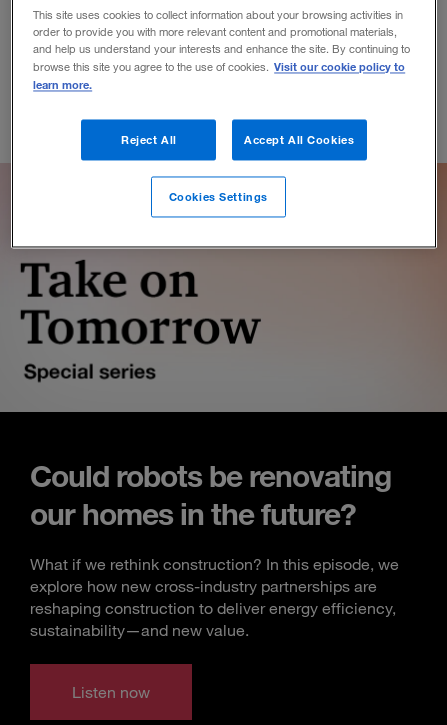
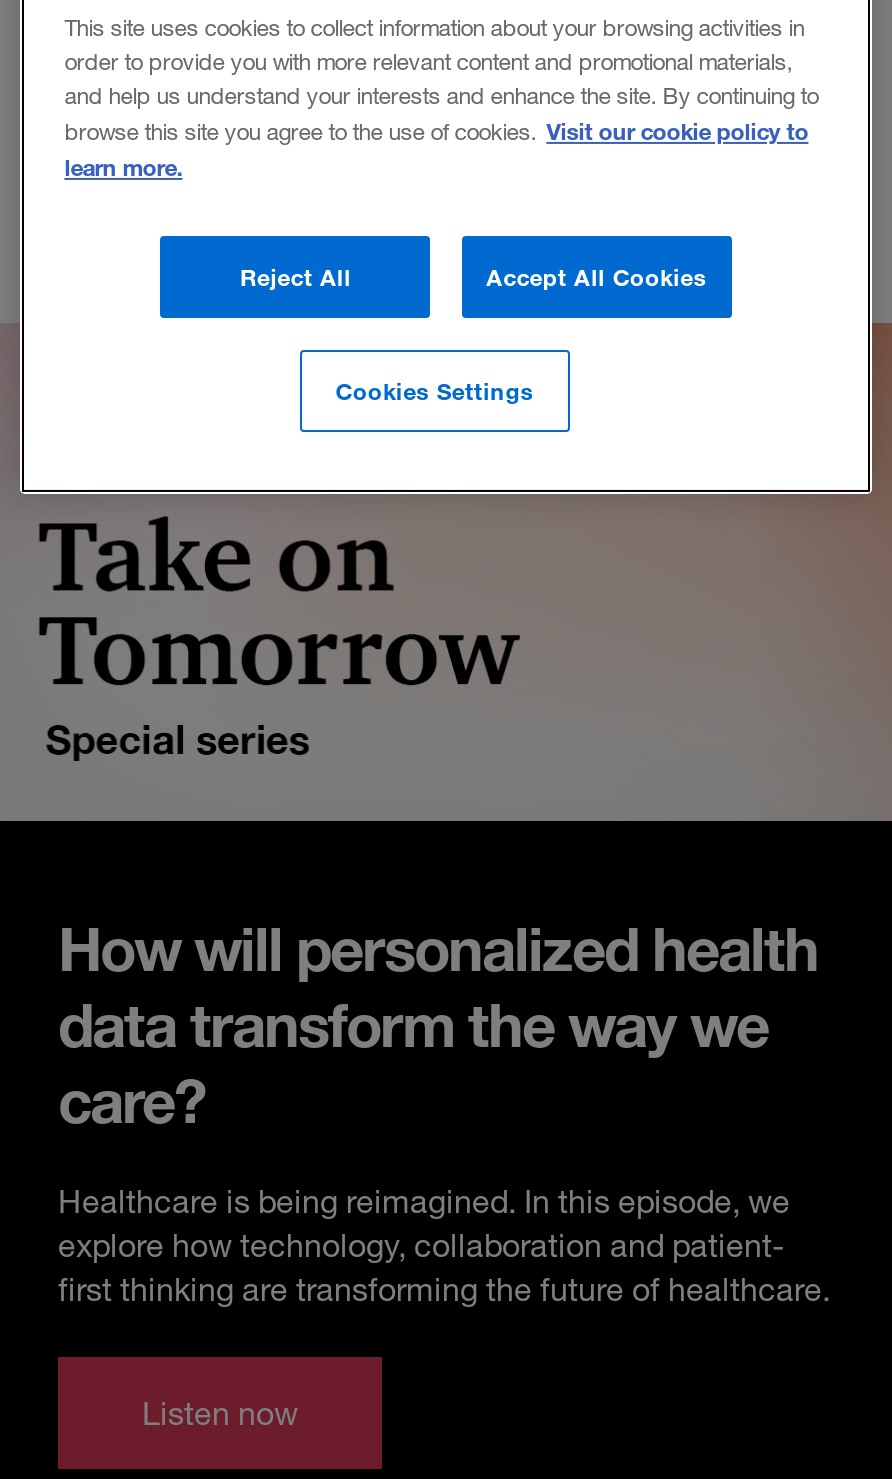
[30,457,391,532] Could robots be renovating | our homes in the future? -> [58,910,818,1136] How will personalized health | data transform the way we | care?
[30,554,399,640] What if we rethink construction? In this episode, we | explore how new cross-industry partnerships are | reshaping construction to deliver energy efficiency, | sustainability—and new value. -> [58,1180,830,1308] Healthcare is being reimagined. In this episode, we | explore how technology, collaboration and patient- | first thinking are transforming the future of healthcare.

